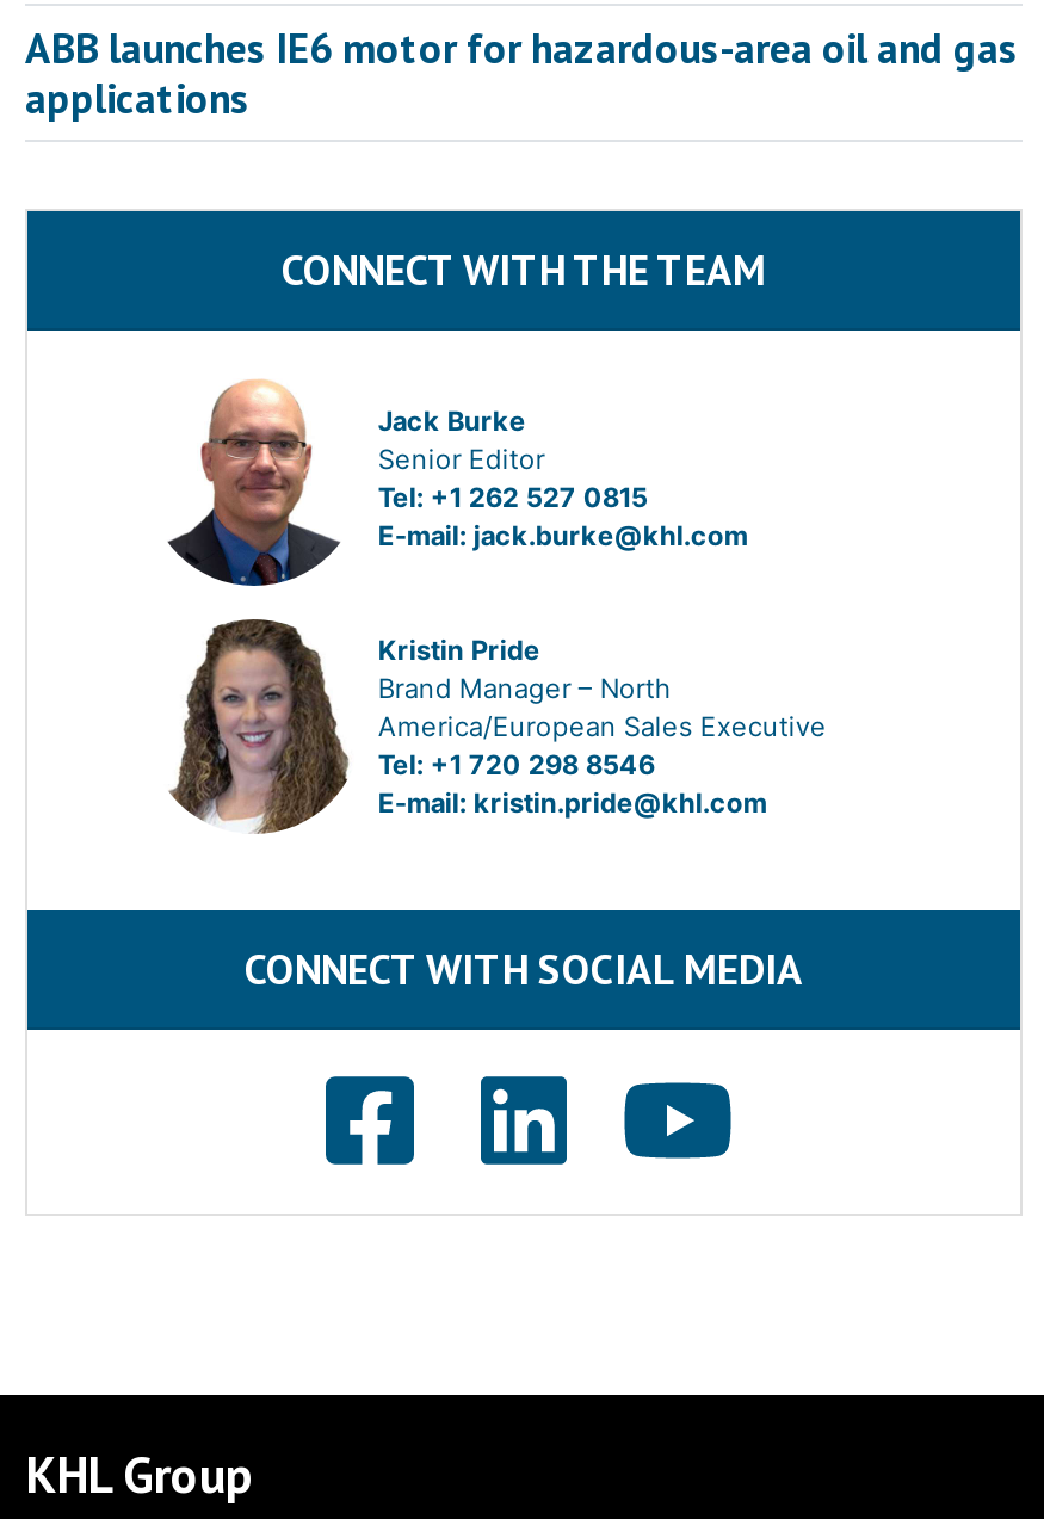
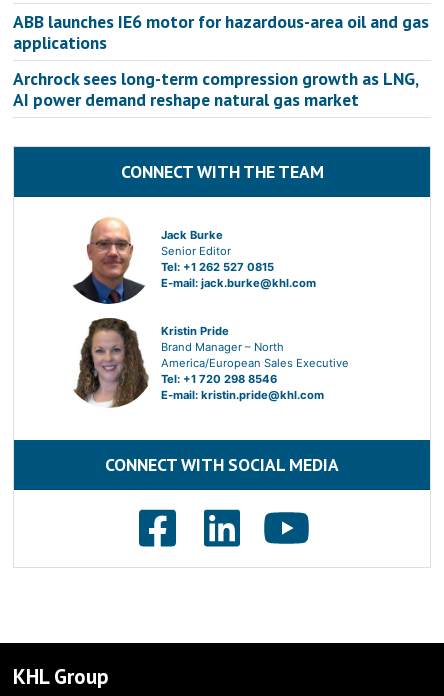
none -> [13,67,418,111] Archrock sees long-term compression growth as LNG, | AI power demand reshape natural gas market

